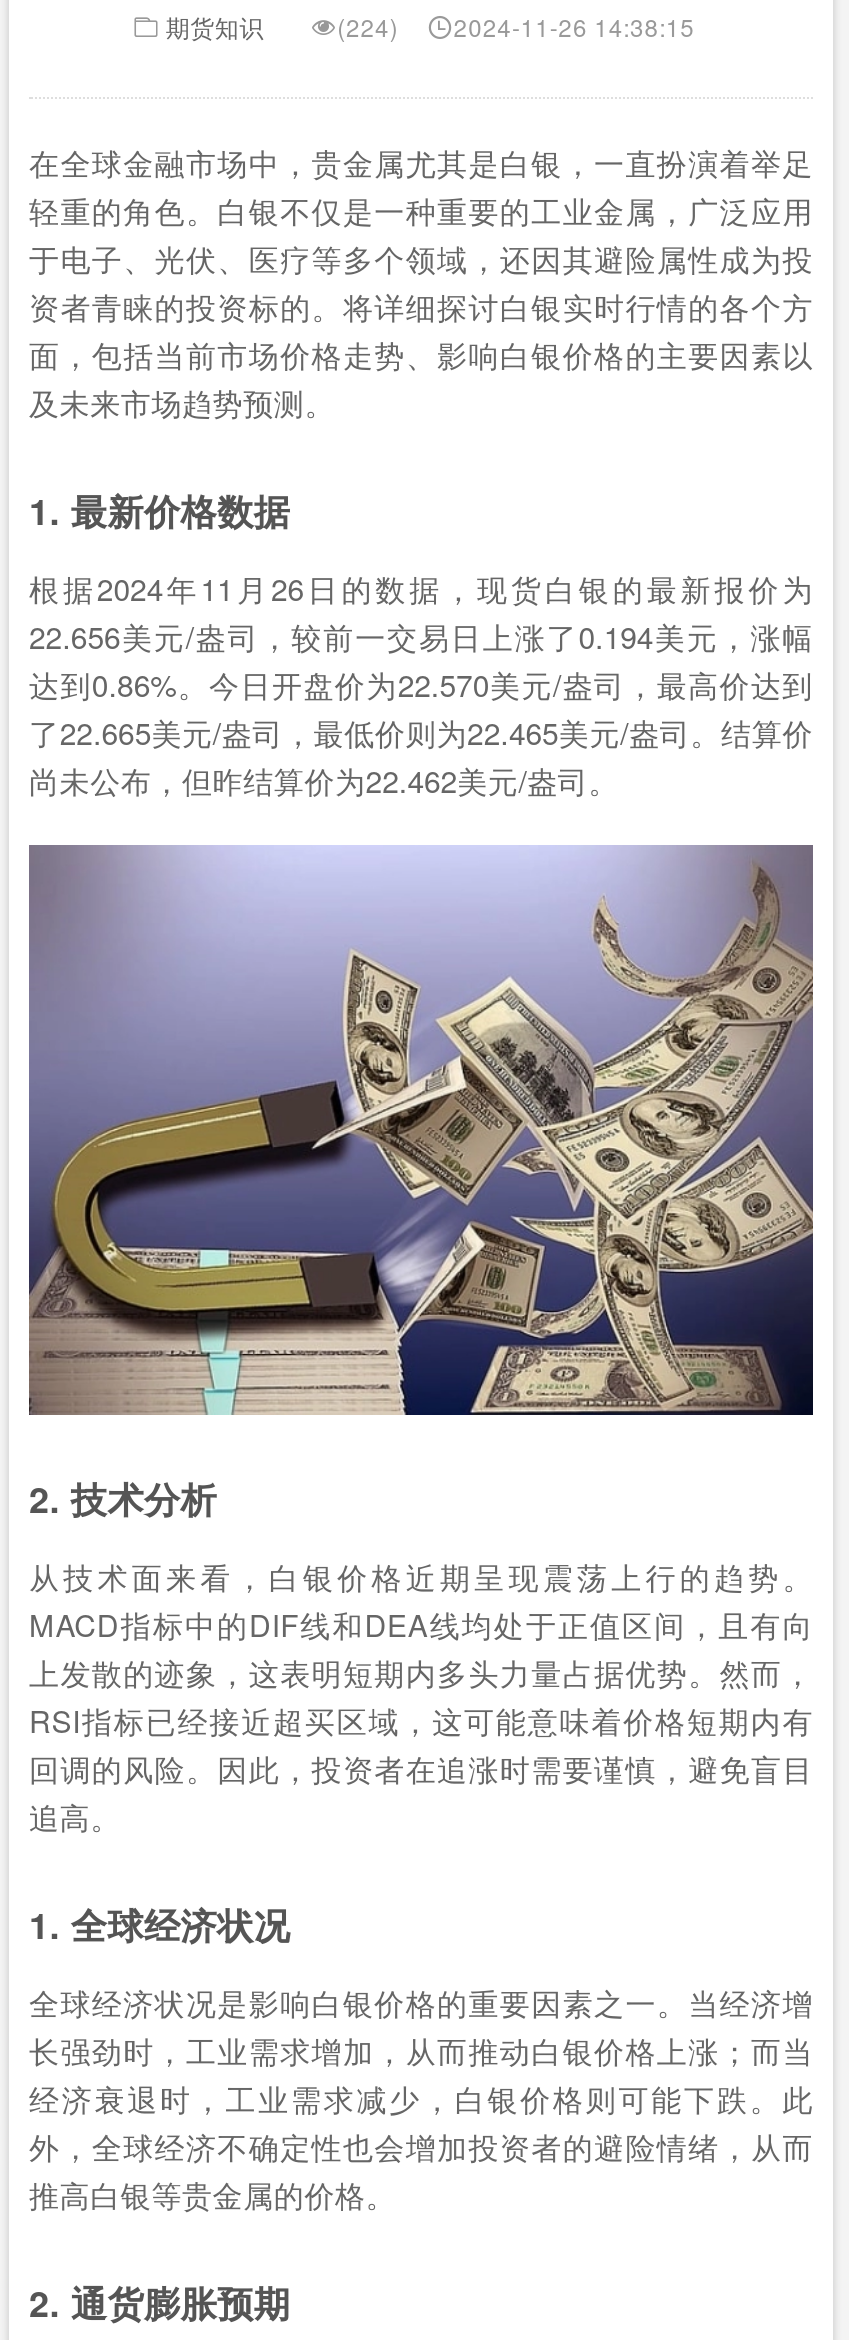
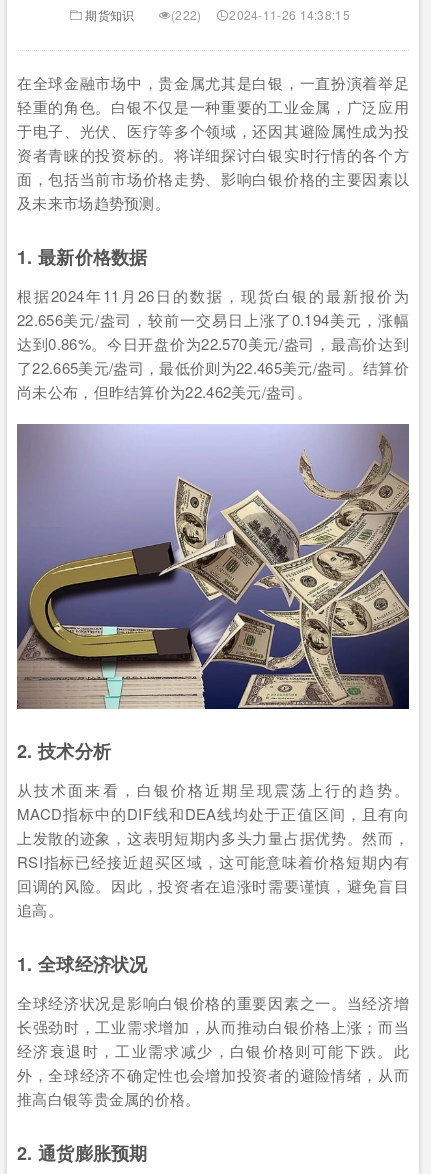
[337,9,695,43] (224) 2024-11-26 14:38:15 -> [171,6,350,23] (222) 2024-11-26 14:38:15

